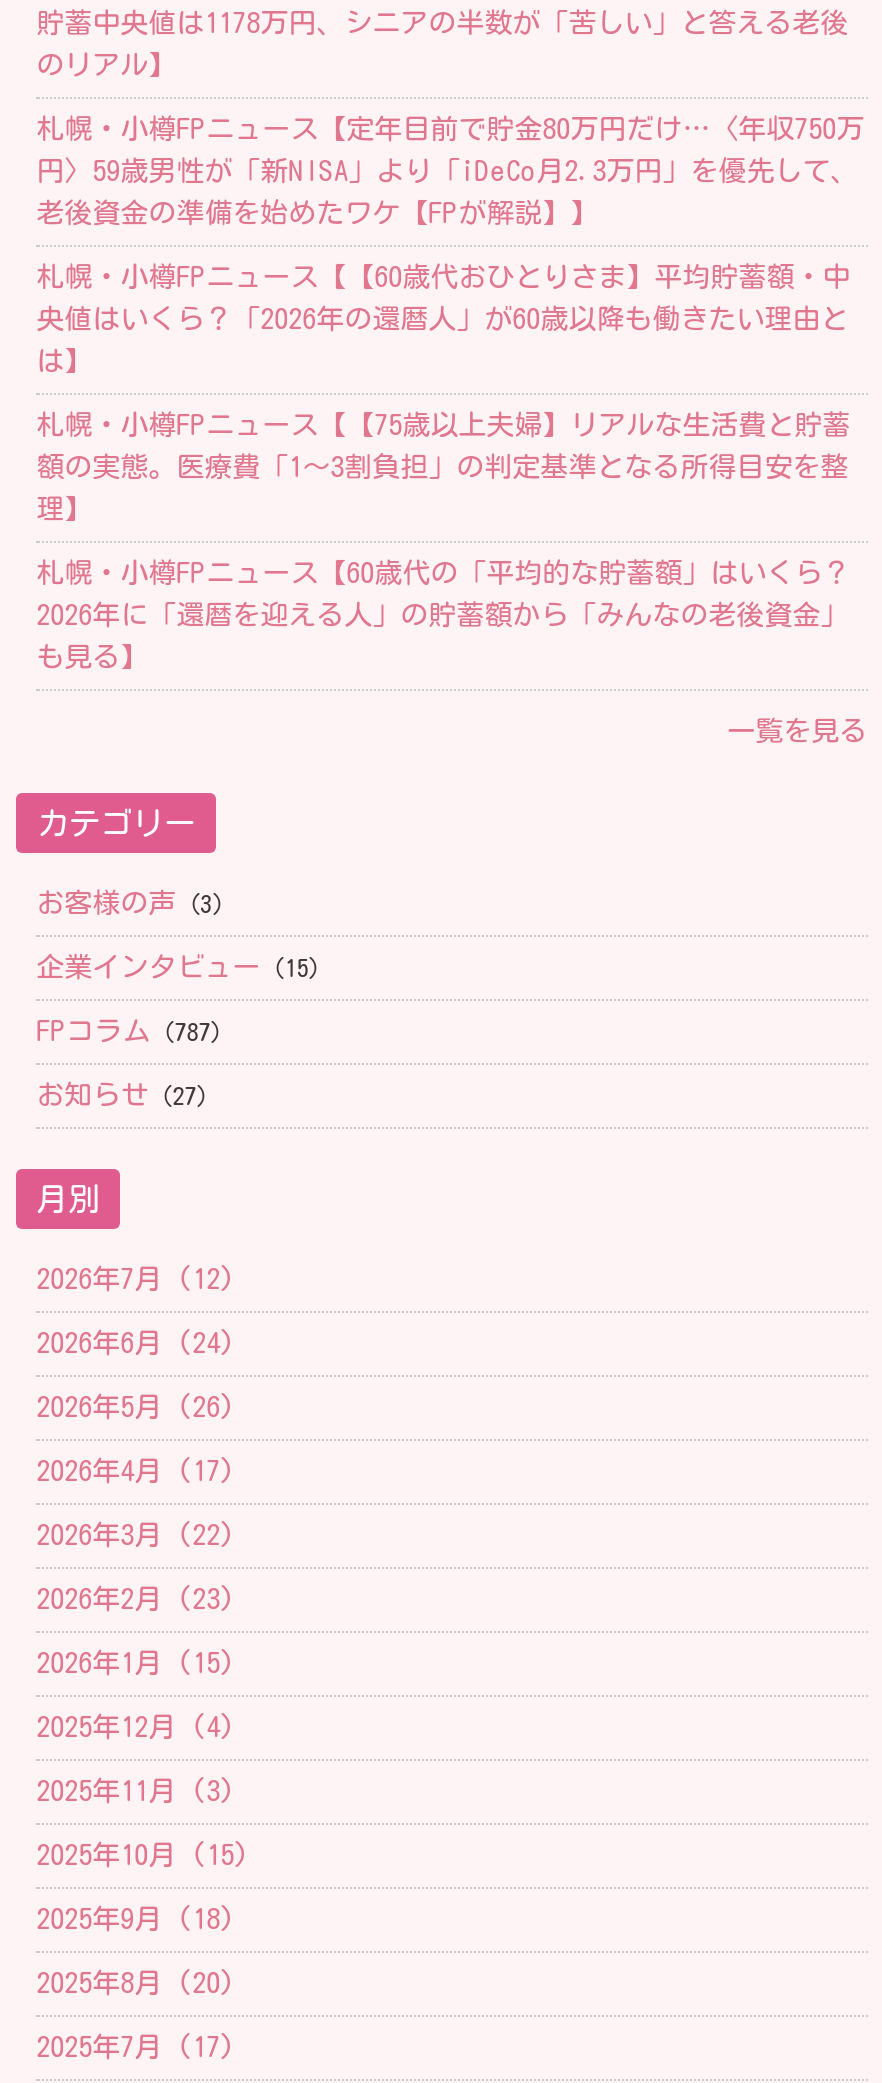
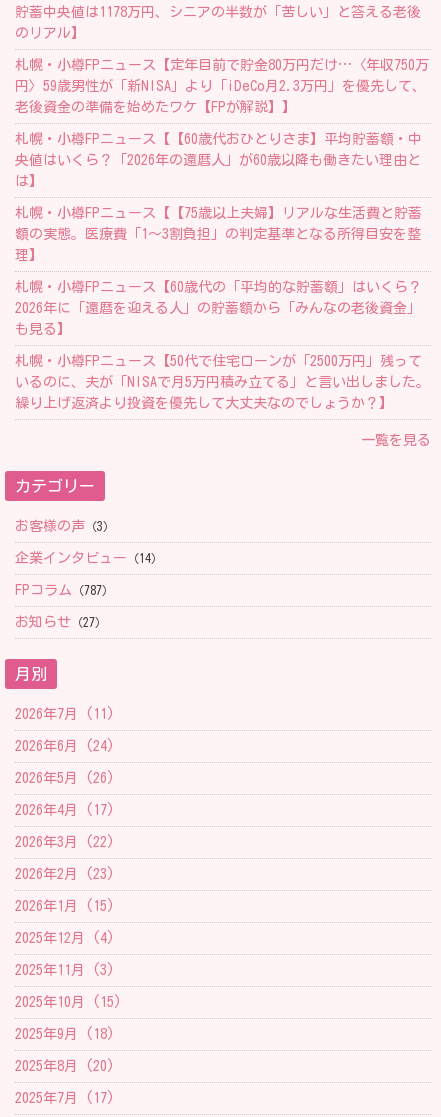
none -> [15,354,430,410] 札幌・小樽FPニュース【50代で住宅ローンが「2500万円」残って | いるのに、夫が「NISAで月5万円積み立てる」と言い出しました。 | 繰り上げ返済より投資を優先して大丈夫なのでしょうか？】
[36,954,332,982] 企業インタビュー（15） -> [15,551,163,565] 企業インタビュー（14）
[36,1266,236,1294] 2026年7月 (12) -> [15,707,115,721] 2026年7月 (11)

